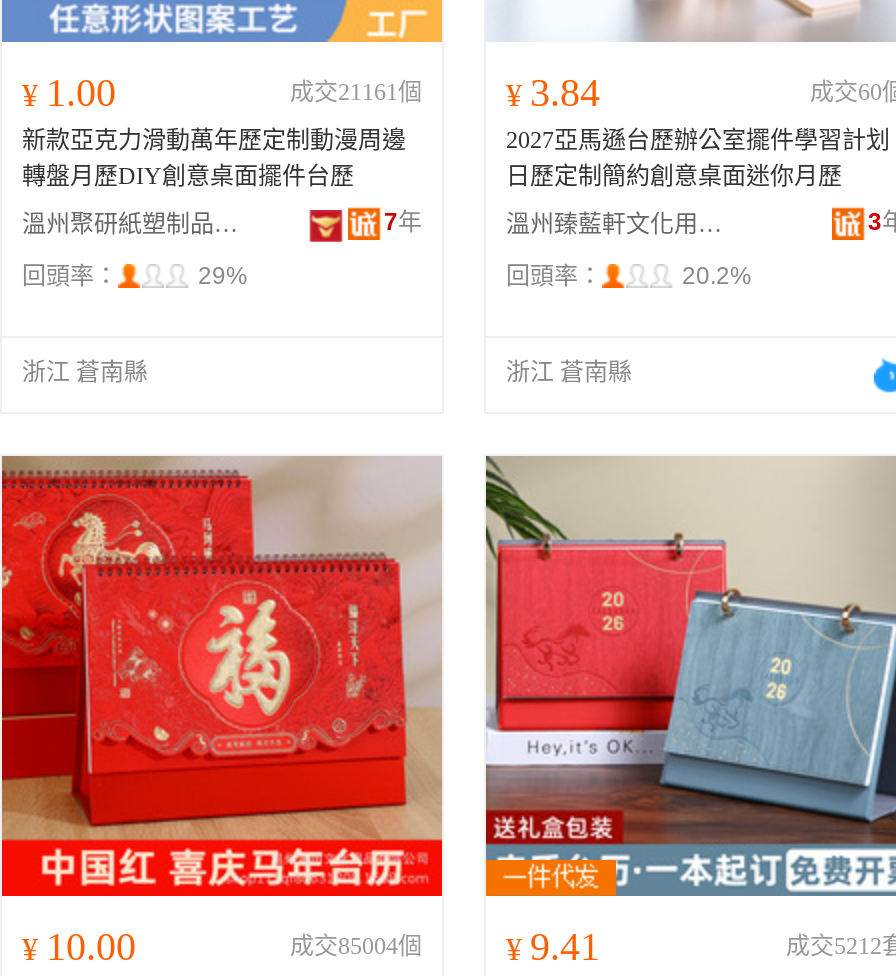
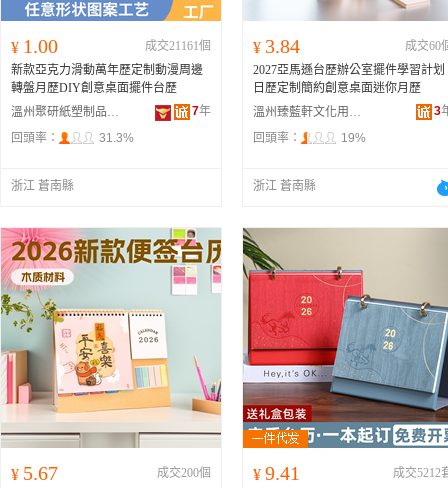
[198,262,248,290] 29% -> [99,131,134,145] 31.3%
[682,262,752,290] 20.2% -> [341,131,366,145] 19%
[6,456,444,968] [image] | ¥ 10.00 | 成交85004個 -> [3,227,222,484] [image] | ¥ 5.67 | 成交200個

